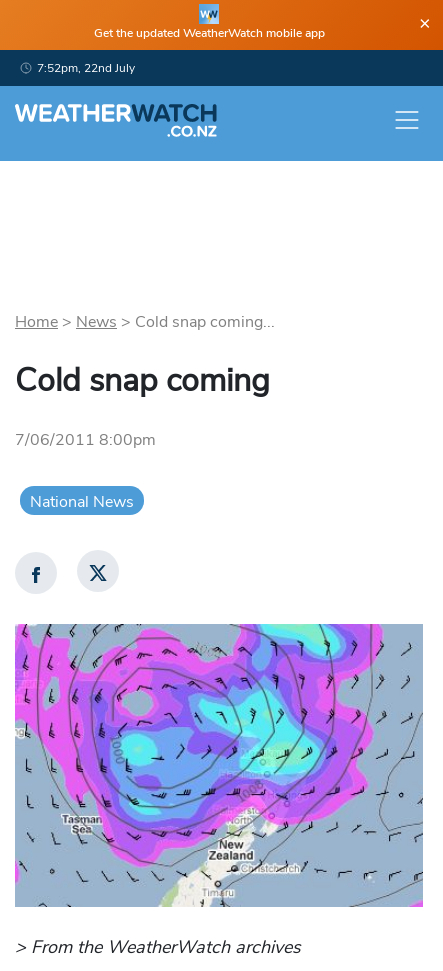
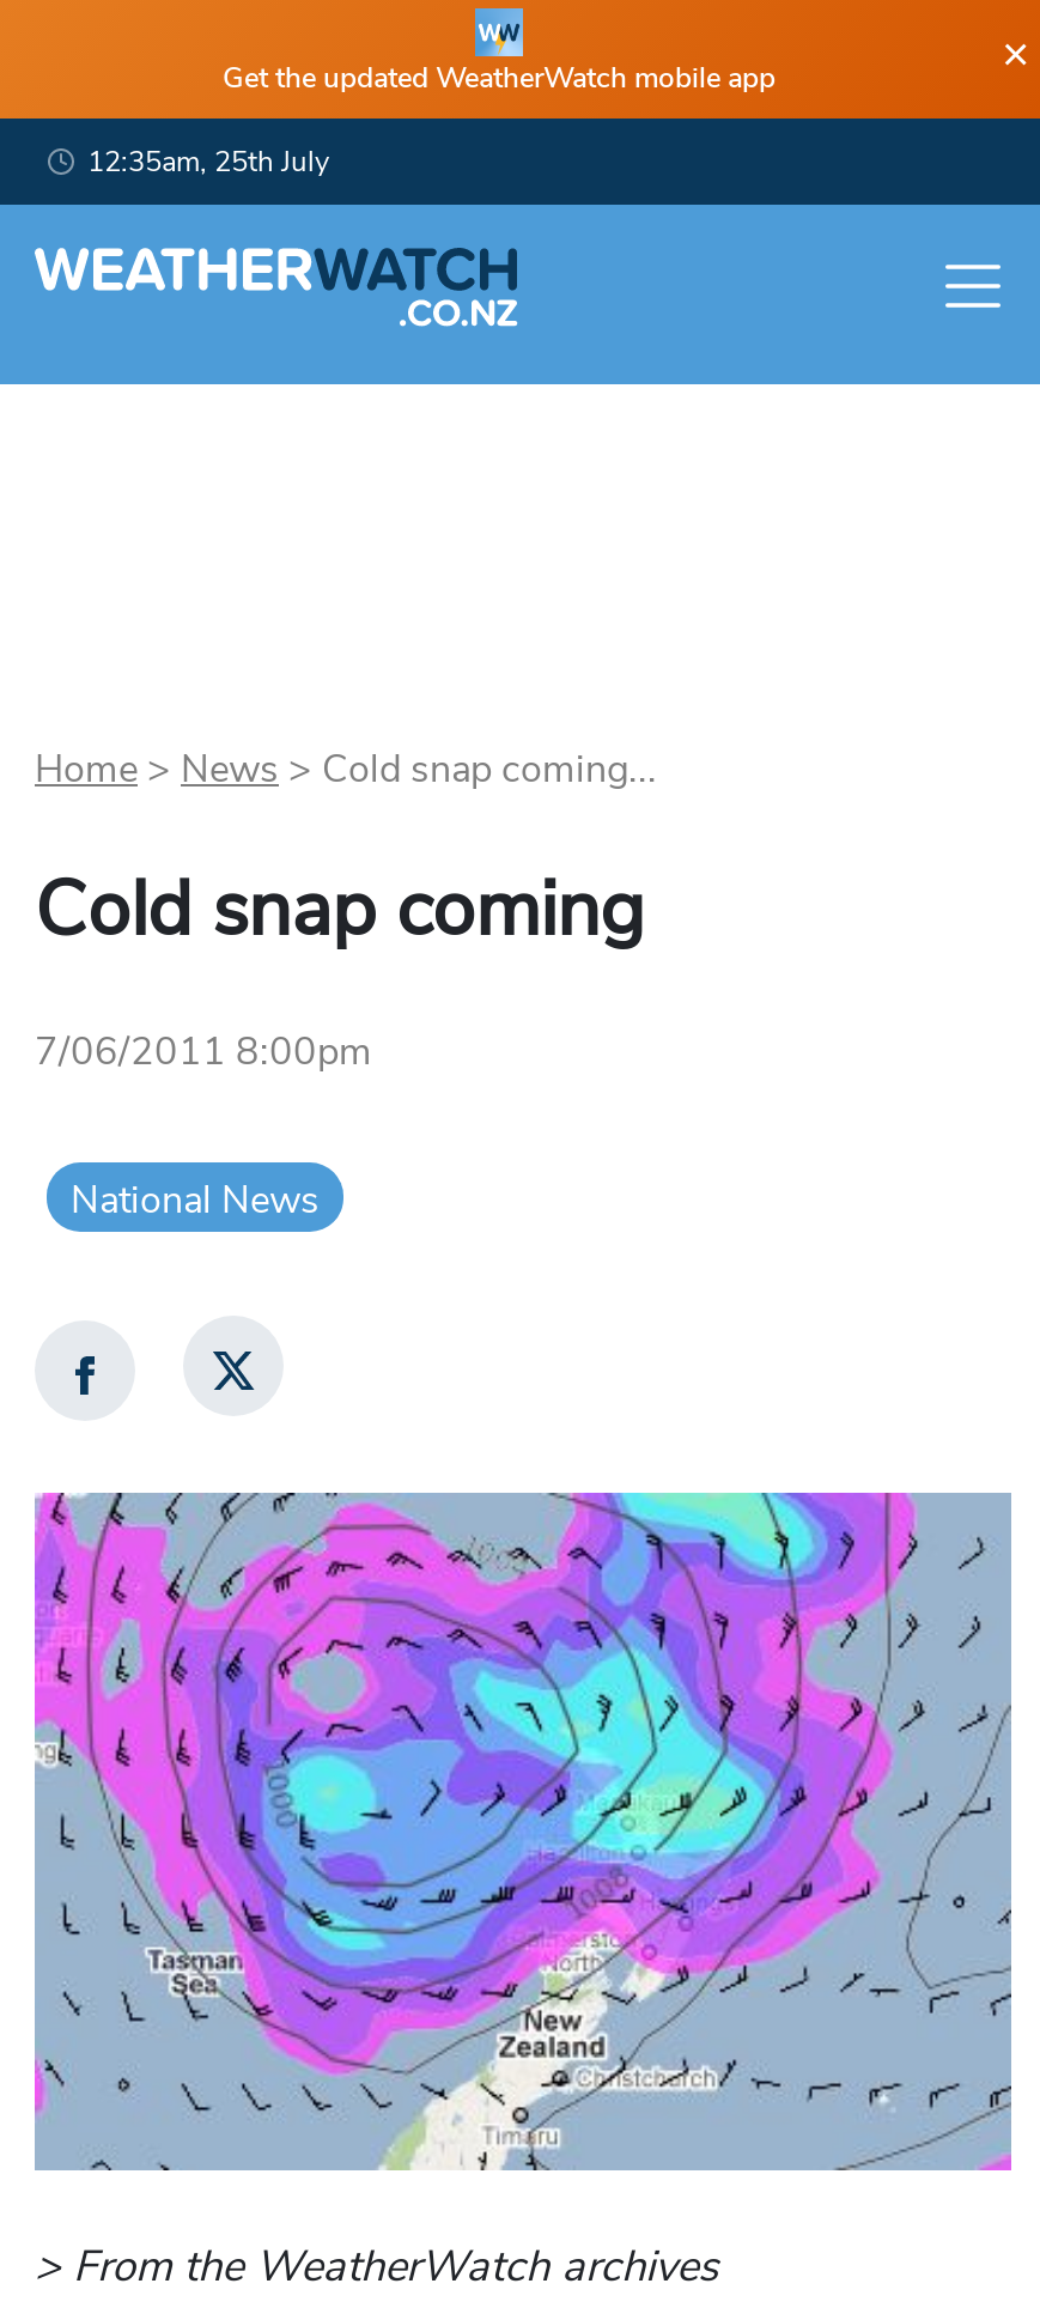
[37,60,135,76] 7:52pm, 22nd July -> [87,142,329,181] 12:35am, 25th July

